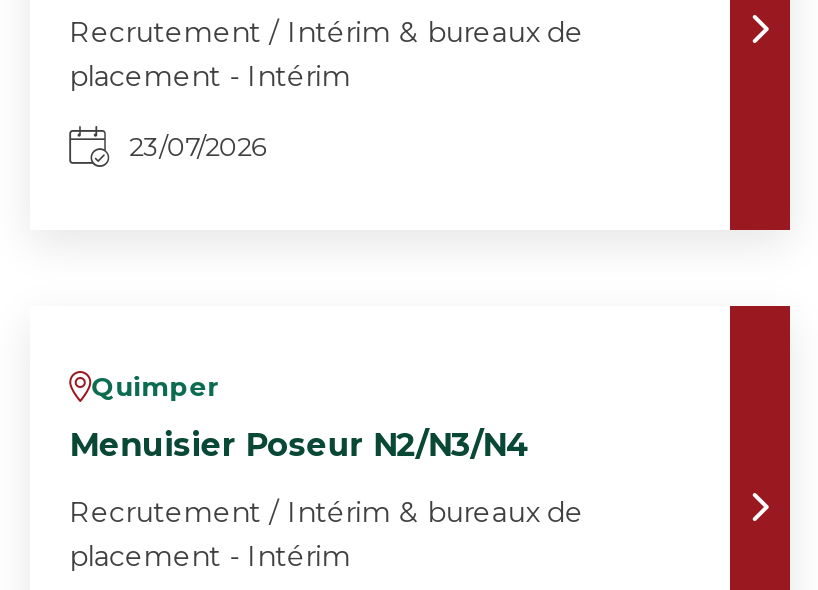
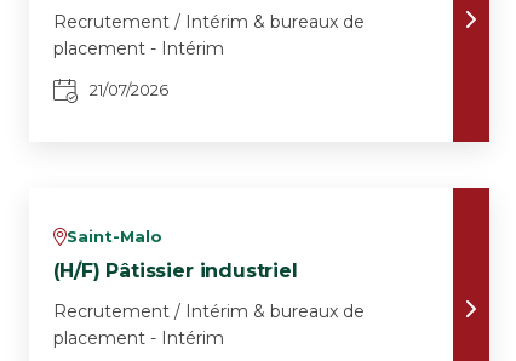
[129,129,267,161] 23/07/2026 -> [89,80,168,100] 21/07/2026
[69,371,219,403] vQuimper -> [53,226,162,246] vSaint-Malo
[69,425,530,463] Menuisier Poseur N2/N3/N4 -> [53,259,297,282] (H/F) Pâtissier industriel

